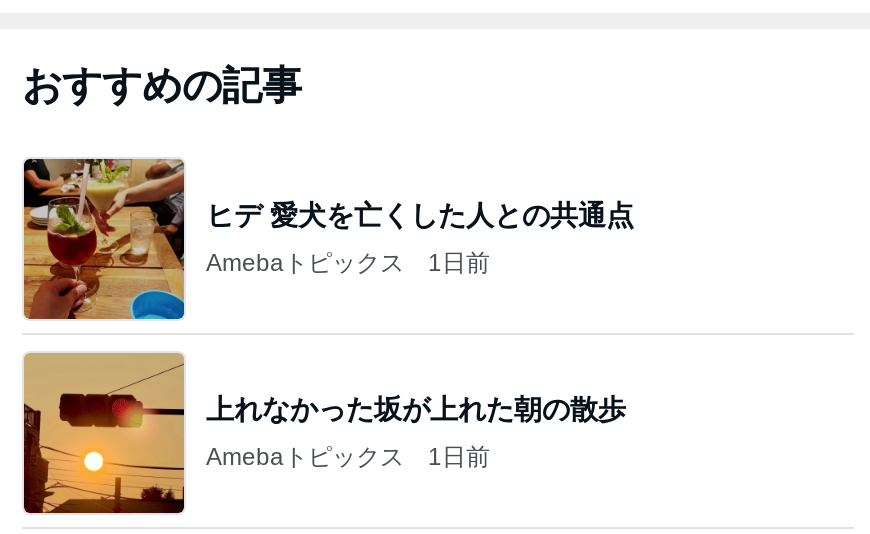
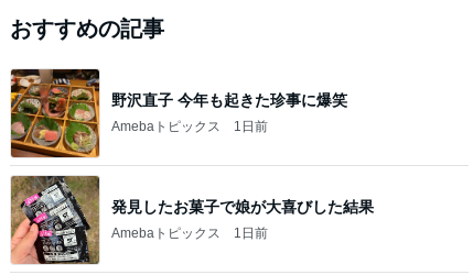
[22,157,634,321] [image] | ヒデ 愛犬を亡くした人との共通点 -> [10,68,347,158] [image] | 野沢直子 今年も起きた珍事に爆笑
[22,351,626,515] [image] | 上れなかった坂が上れた朝の散歩 -> [10,175,374,265] [image] | 発見したお菓子で娘が大喜びした結果

